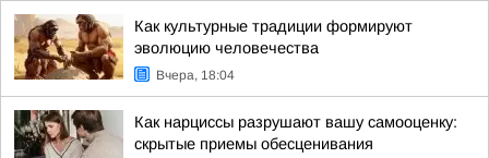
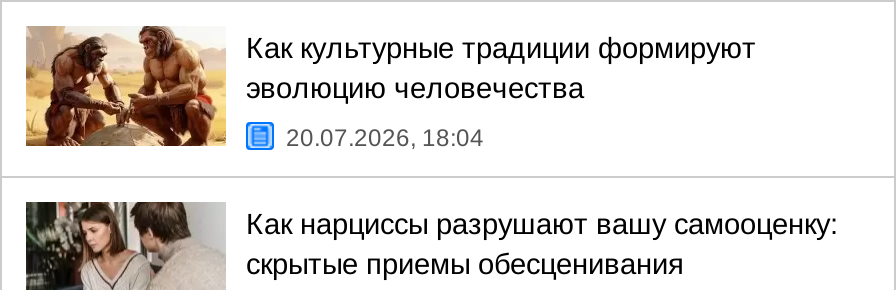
[156,68,235,83] Вчера, 18:04 -> [286,124,484,152] 20.07.2026, 18:04

